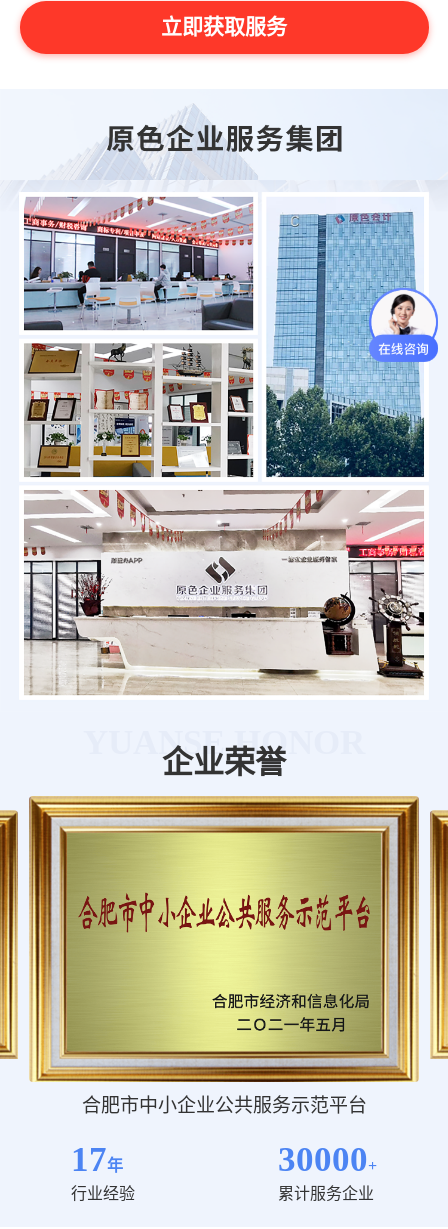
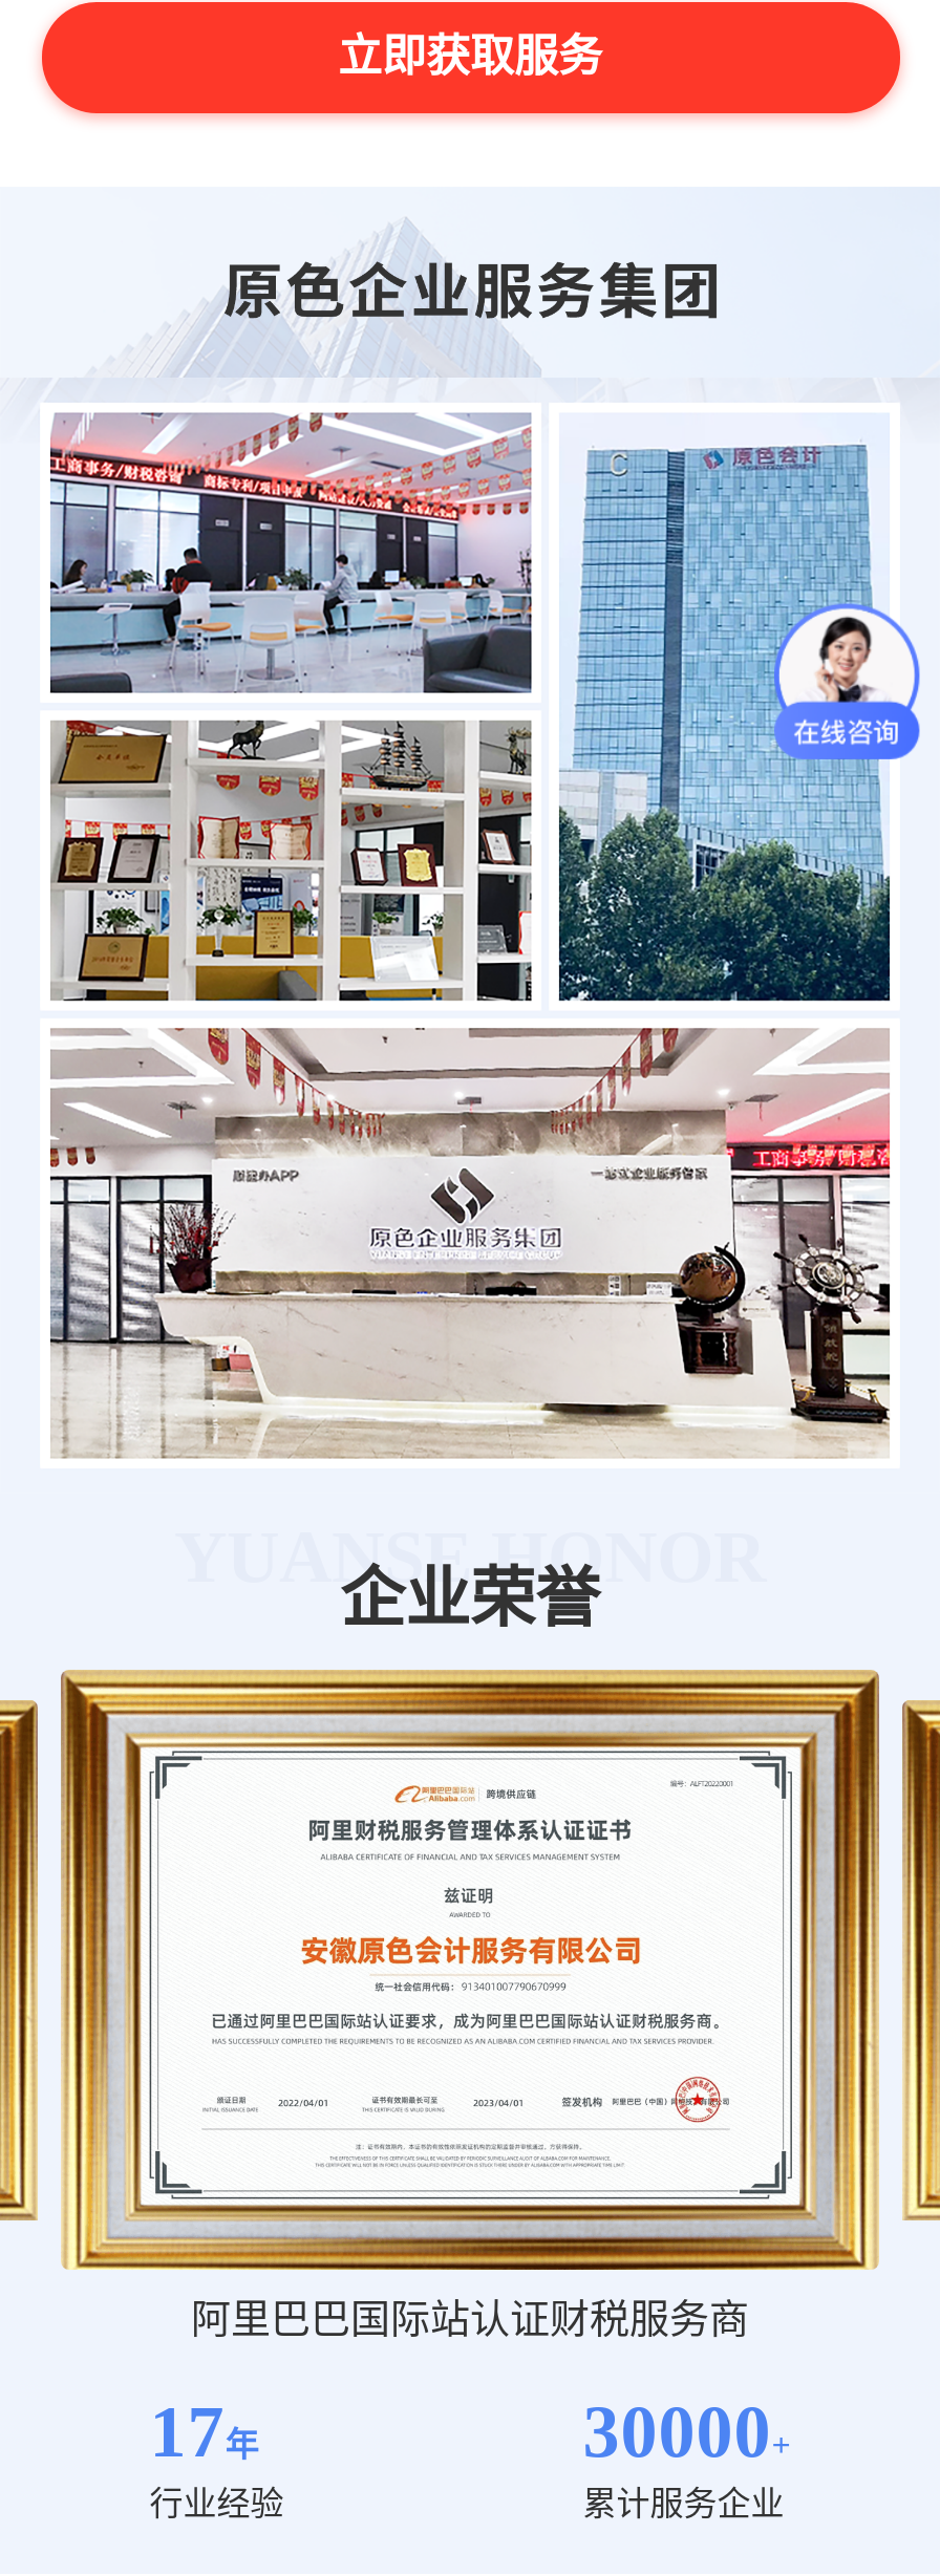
[67,832,382,1052] [image] -> [138,1745,802,2207] [image]
[81,1095,366,1116] 合肥市中小企业公共服务示范平台 -> [191,2297,749,2341] 阿里巴巴国际站认证财税服务商

